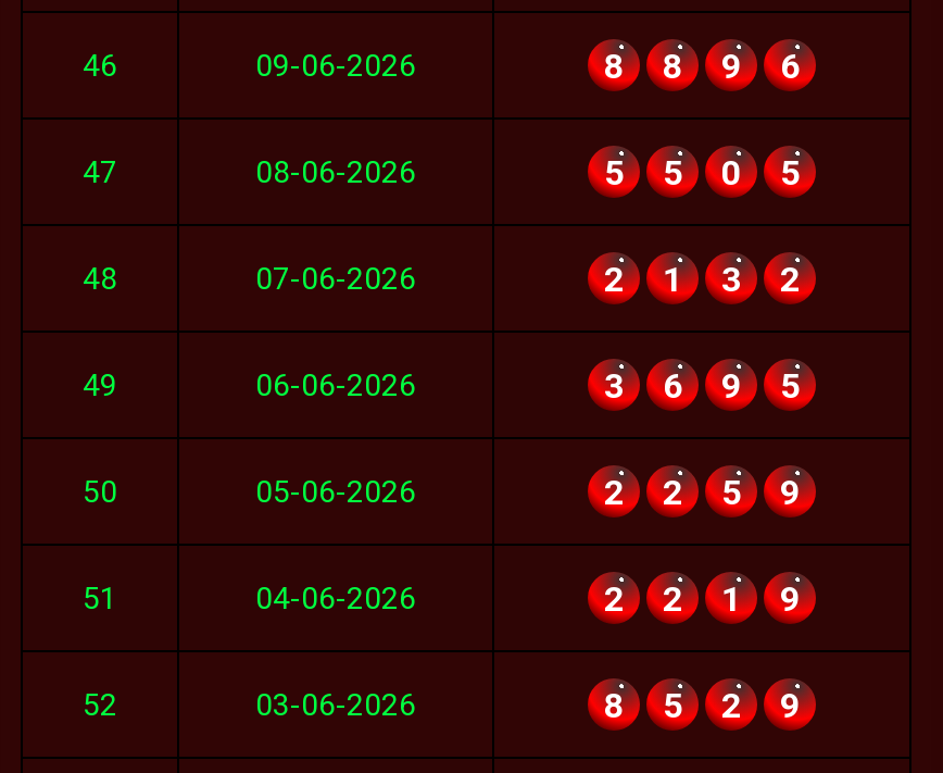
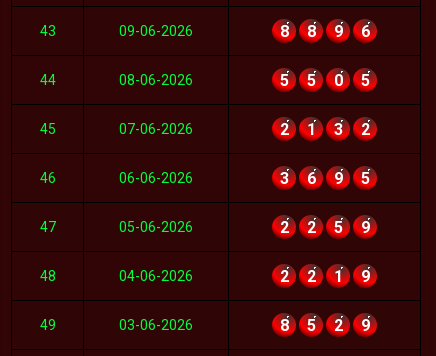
[83,48,117,83] 46 -> [39,23,55,39] 43
[83,155,117,190] 47 -> [39,72,55,88] 44
[83,262,117,296] 48 -> [39,121,55,137] 45
[83,368,117,403] 49 -> [39,170,55,186] 46
[83,475,117,509] 50 -> [39,219,55,235] 47
[83,581,117,616] 51 -> [39,268,55,284] 48
[83,688,117,723] 52 -> [39,317,55,333] 49

